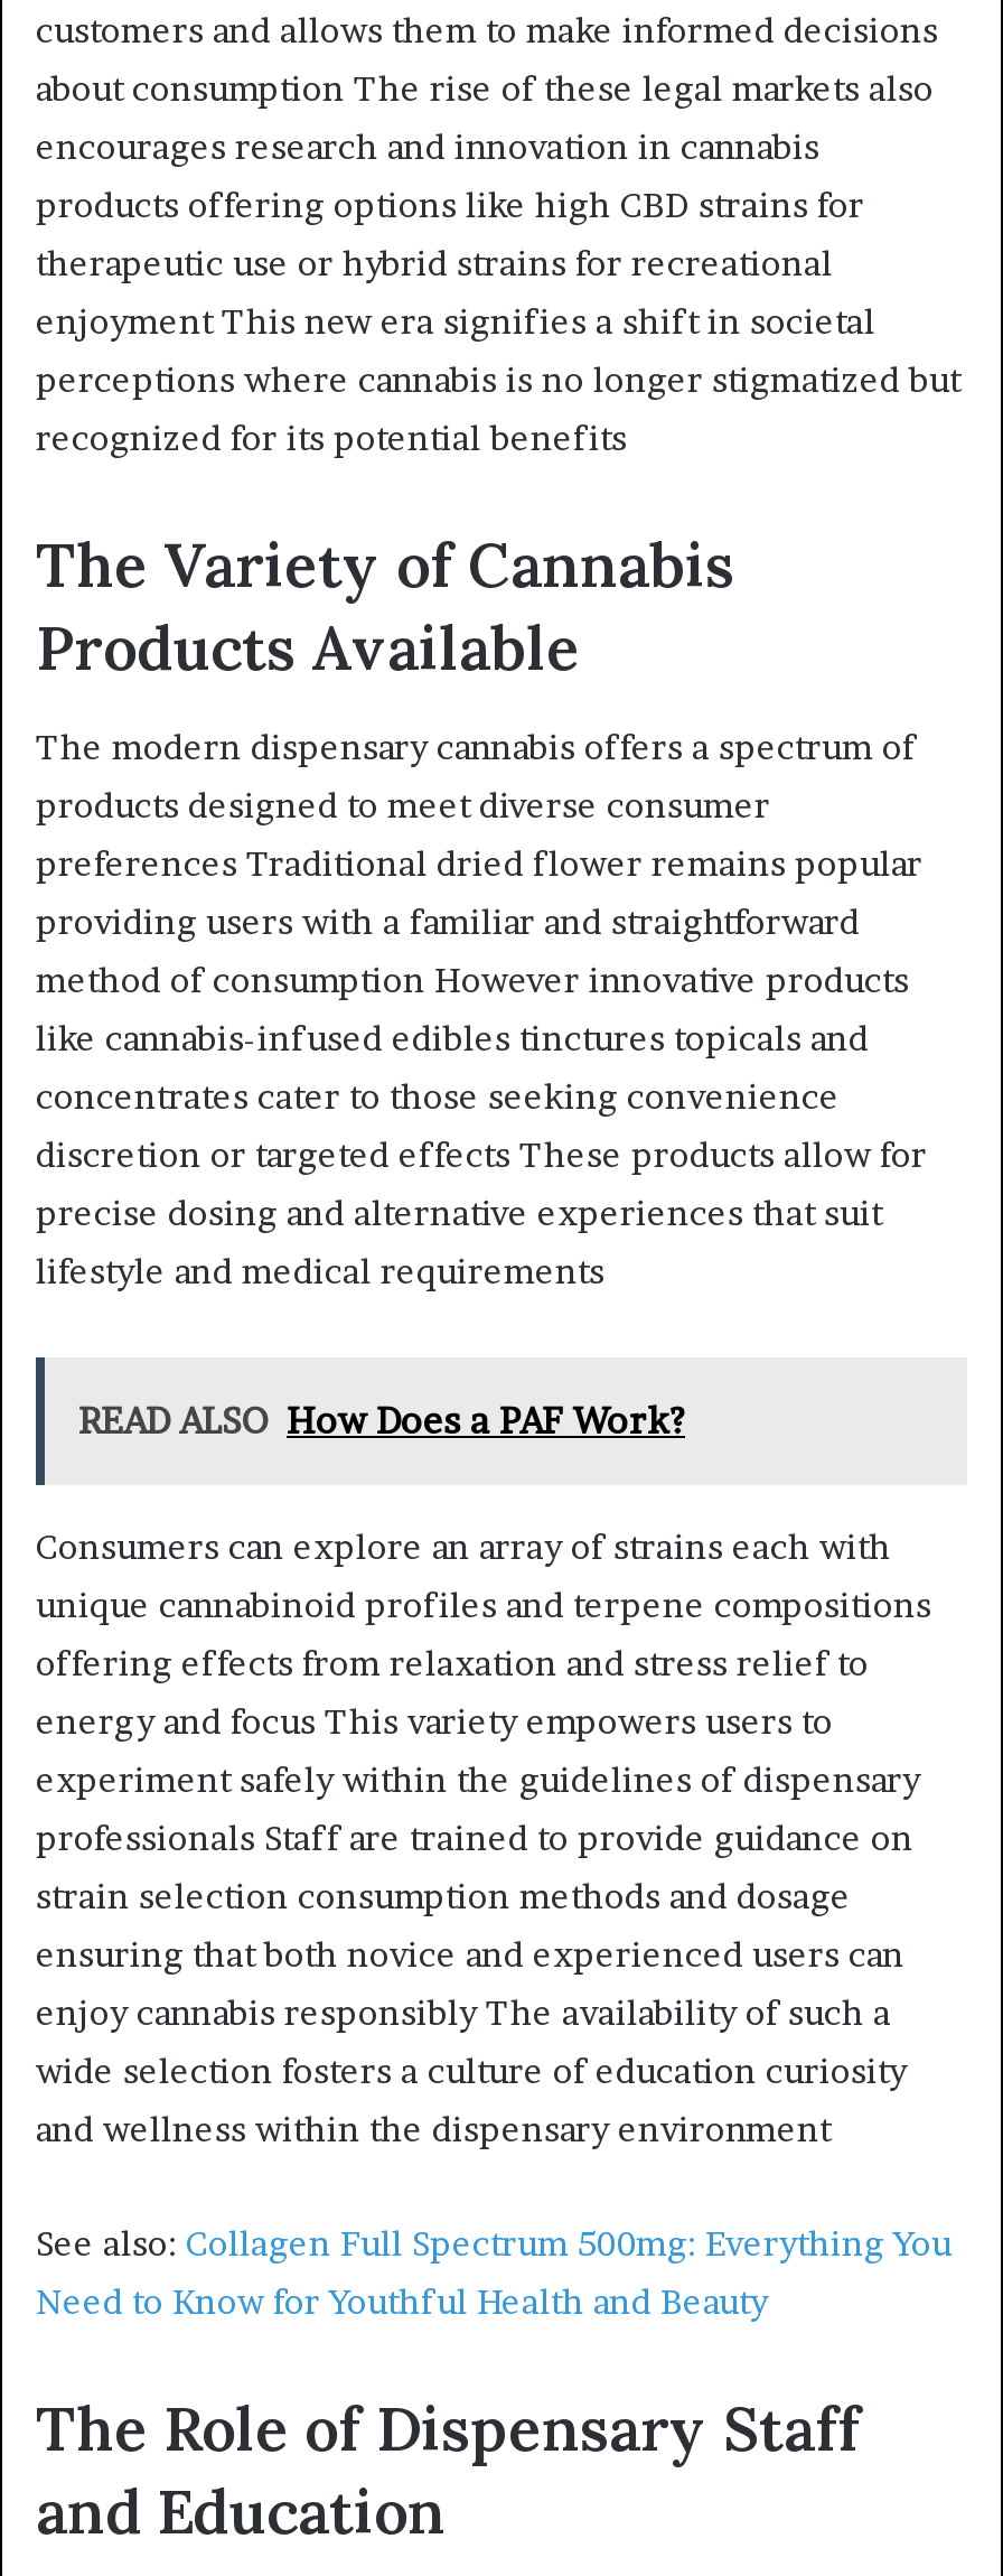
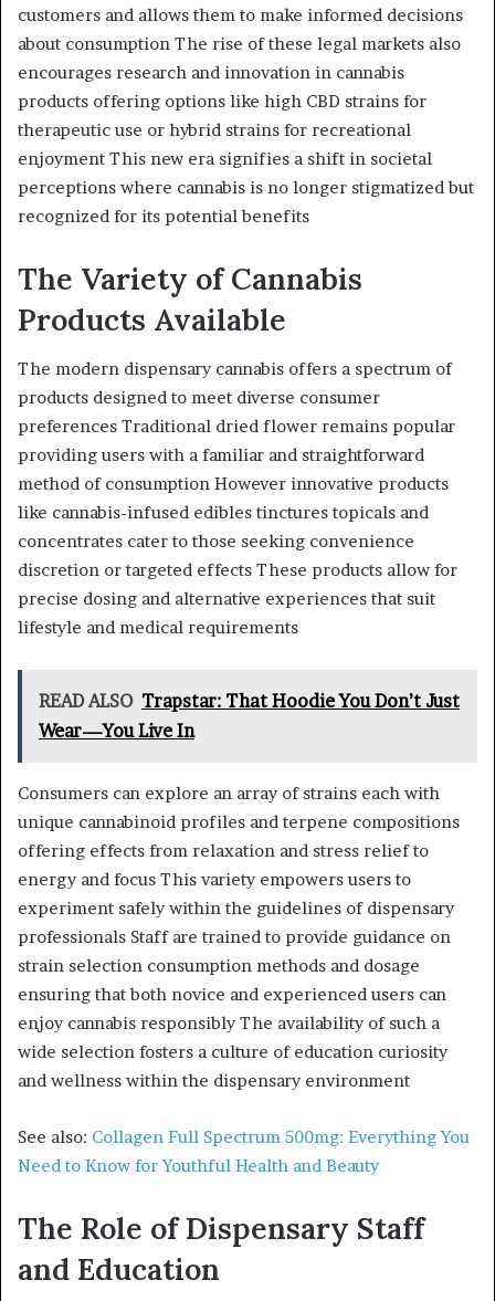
[78,1398,685,1443] READ ALSO How Does a PAF Work? -> [39,690,460,742] READ ALSO Trapstar: That Hoodie You Don’t Just | Wear—You Live In

